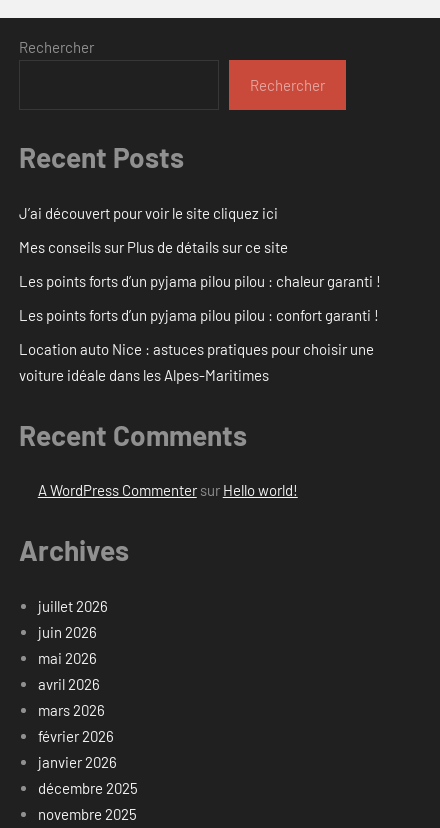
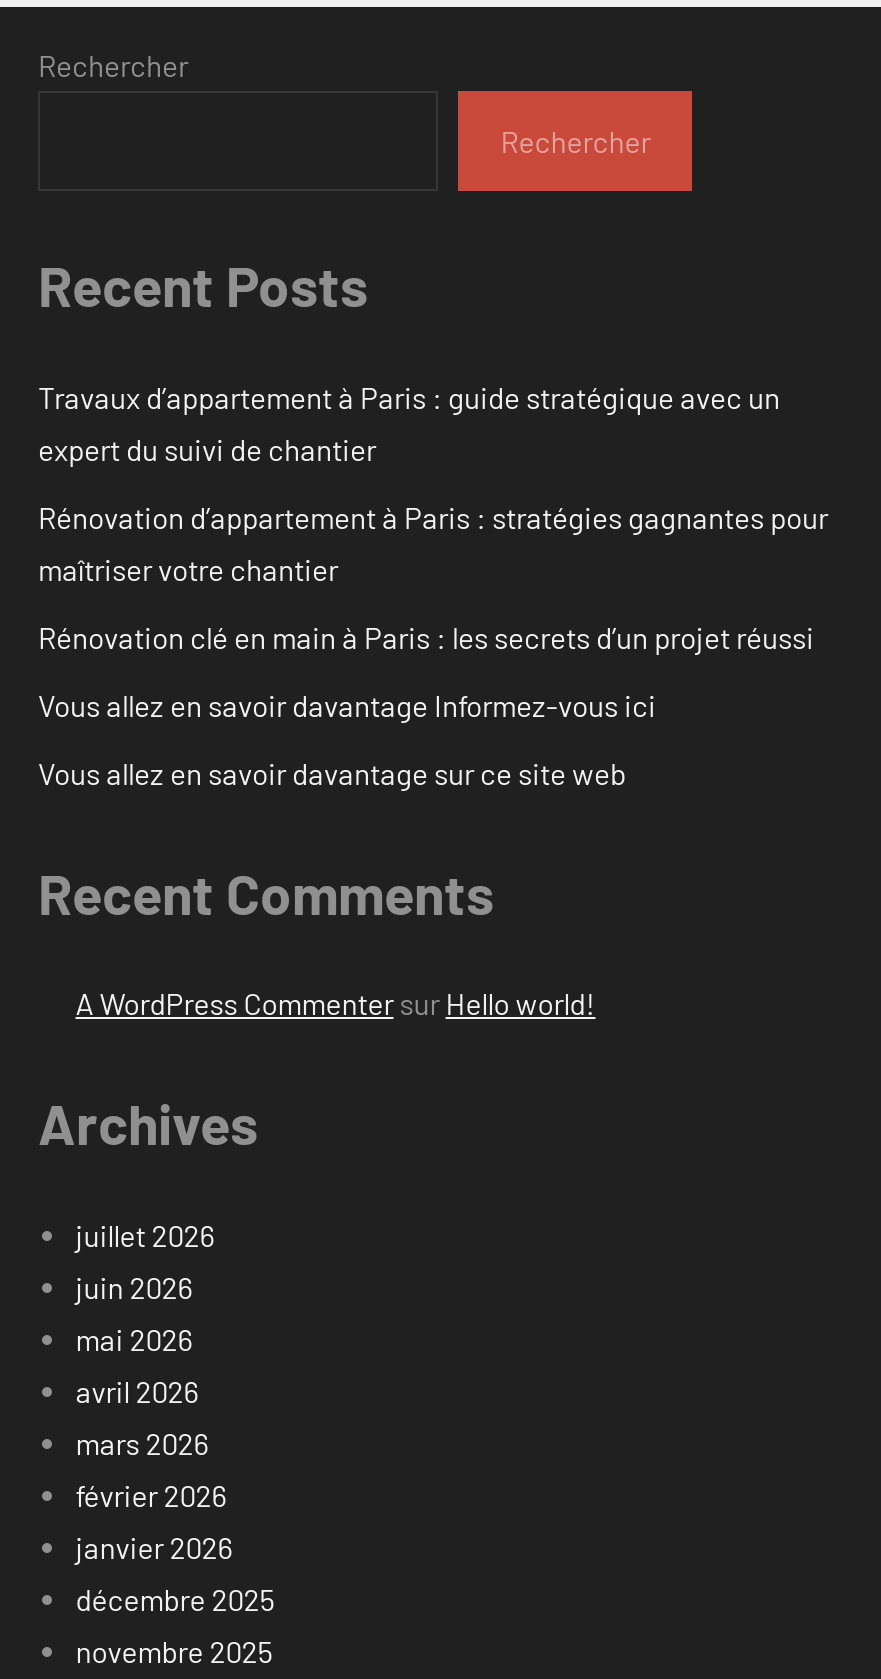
[19,204,278,222] J’ai découvert pour voir le site cliquez ici -> [38,379,780,467] Travaux d’appartement à Paris : guide stratégique avec un | expert du suivi de chantier
[19,238,288,256] Mes conseils sur Plus de détails sur ce site -> [38,499,828,587] Rénovation d’appartement à Paris : stratégies gagnantes pour | maîtriser votre chantier
[19,272,381,290] Les points forts d’un pyjama pilou pilou : chaleur garanti ! -> [38,619,814,655] Rénovation clé en main à Paris : les secrets d’un projet réussi
[19,306,379,324] Les points forts d’un pyjama pilou pilou : confort garanti ! -> [38,687,656,723] Vous allez en savoir davantage Informez-vous ici
[19,340,374,384] Location auto Nice : astuces pratiques pour choisir une | voiture idéale dans les Alpes-Maritimes -> [38,755,626,791] Vous allez en savoir davantage sur ce site web

